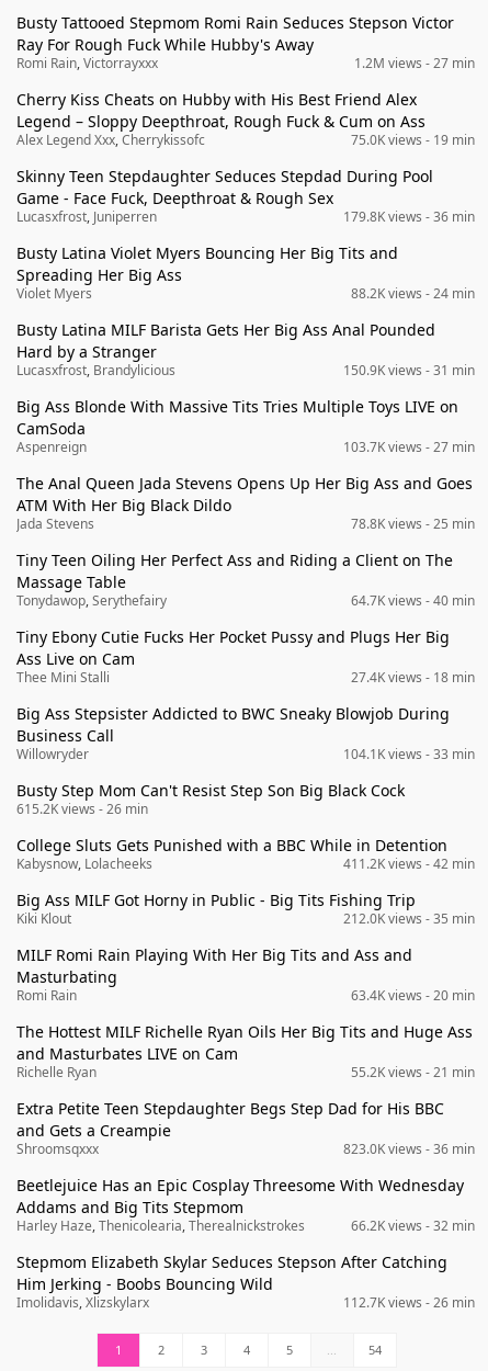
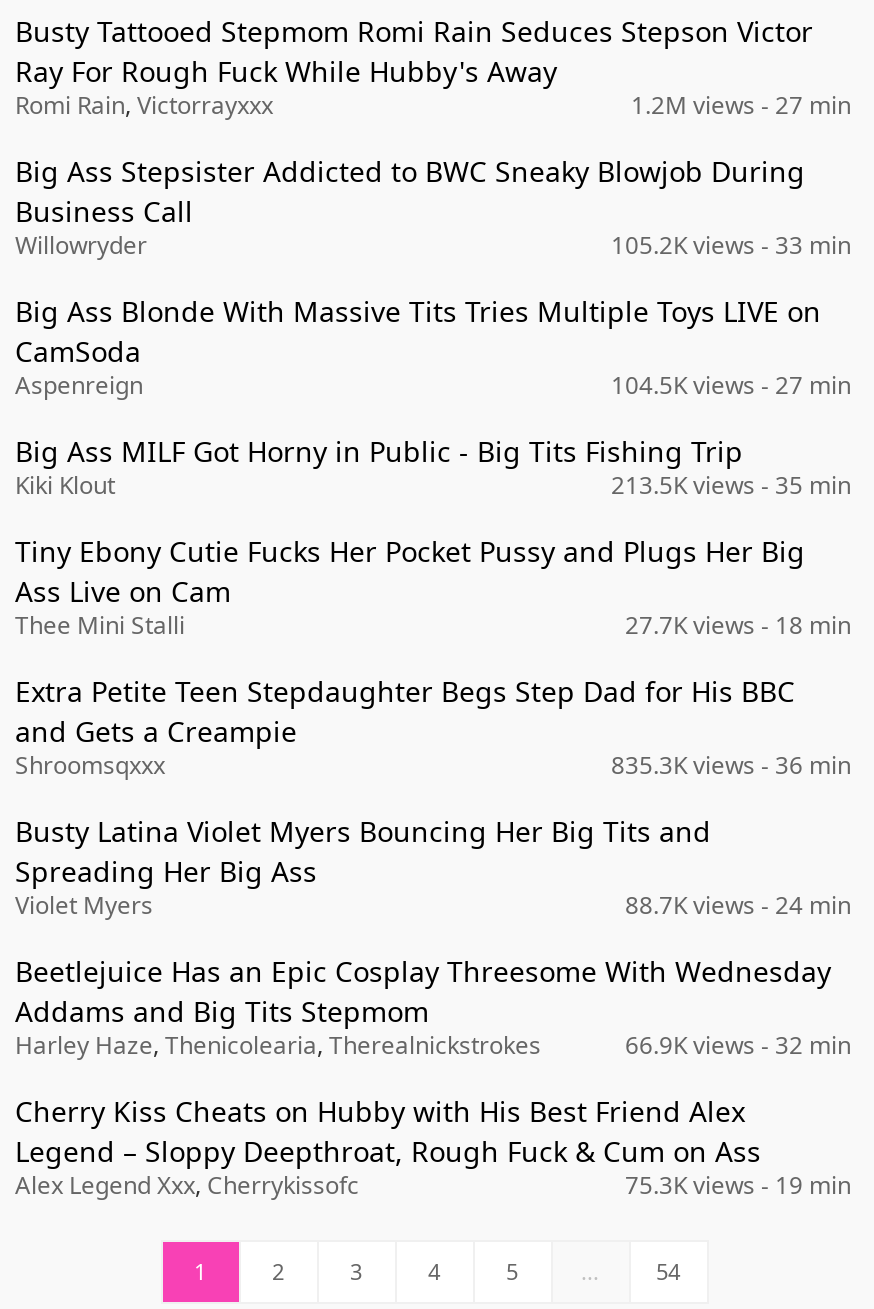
none -> [611,228,851,1062] 105.2K views - 33 min | 104.5K views - 27 min | 213.5K views - 35 min | 27.7K views - 18 min | 835.3K views - 36 min | 88.7K views - 24 min | 66.9K views - 32 min
moved [16,89,425,149] -> [15,1092,761,1202]: Cherry Kiss Cheats on Hubby with His Best Friend Alex | Legend – Sloppy Deepthroat, Rough Fuck & Cum on Ass | Alex Legend Xxx,Cherrykissofc
[16,131,475,1312] 75.0K views - 19 min | Skinny Teen Stepdaughter Seduces Stepdad During Pool | Game - Face Fuck, Deepthroat & Rough Sex | Lucasxfrost, Juniperren | 179.8K views - 36 min | 88.2K views - 24 min | Busty Latina MILF Barista Gets Her Big Ass Anal Pounded | Hard by a Stranger | Lucasxfrost, Brandylicious | 150.9K views - 31 min | 103.7K views - 27 min | The Anal Queen Jada Stevens Opens Up Her Big Ass and Goes | ATM With Her Big Black Dildo | Jada Stevens | 78.8K views - 25 min | Tiny Teen Oiling Her Perfect Ass and Riding a Client on The | Massage Table | Tonydawop, Serythefairy | 64.7K views - 40 min | 27.4K views - 18 min | 104.1K views - 33 min | Busty Step Mom Can't Resist Step Son Big Black Cock | 615.2K views - 26 min | College Sluts Gets Punished with a BBC While in Detention | Kabysnow, Lolacheeks | 411.2K views - 42 min | 212.0K views - 35 min | MILF Romi Rain Playing With Her Big Tits and Ass and | Masturbating | Romi Rain | 63.4K views - 20 min | The Hottest MILF Richelle Ryan Oils Her Big Tits and Huge Ass | and Masturbates LIVE on Cam | Richelle Ryan | 55.2K views - 21 min | 823.0K views - 36 min | 66.2K views - 32 min | Stepmom Elizabeth Skylar Seduces Stepson After Catching | Him Jerking - Boobs Bouncing Wild | Imolidavis, Xlizskylarx | 112.7K views - 26 min -> [625,1168,851,1202] 75.3K views - 19 min
moved [16,242,398,303] -> [15,812,711,922]: Busty Latina Violet Myers Bouncing Her Big Tits and | Spreading Her Big Ass | Violet Myers
moved [16,396,458,456] -> [15,292,821,402]: Big Ass Blonde With Massive Tits Tries Multiple Toys LIVE on | CamSoda | Aspenreign
moved [16,626,450,687] -> [15,532,805,642]: Tiny Ebony Cutie Fucks Her Pocket Pussy and Plugs Her Big | Ass Live on Cam | Thee Mini Stalli
moved [16,703,450,763] -> [15,152,805,262]: Big Ass Stepsister Addicted to BWC Sneaky Blowjob During | Business Call | Willowryder
moved [16,890,416,928] -> [15,432,743,502]: Big Ass MILF Got Horny in Public - Big Tits Fishing Trip | Kiki Klout
moved [16,1098,444,1158] -> [15,672,795,782]: Extra Petite Teen Stepdaughter Begs Step Dad for His BBC | and Gets a Creampie | Shroomsqxxx
moved [16,1175,464,1235] -> [15,952,831,1062]: Beetlejuice Has an Epic Cosplay Threesome With Wednesday | Addams and Big Tits Stepmom | Harley Haze, Thenicolearia, Therealnickstrokes

